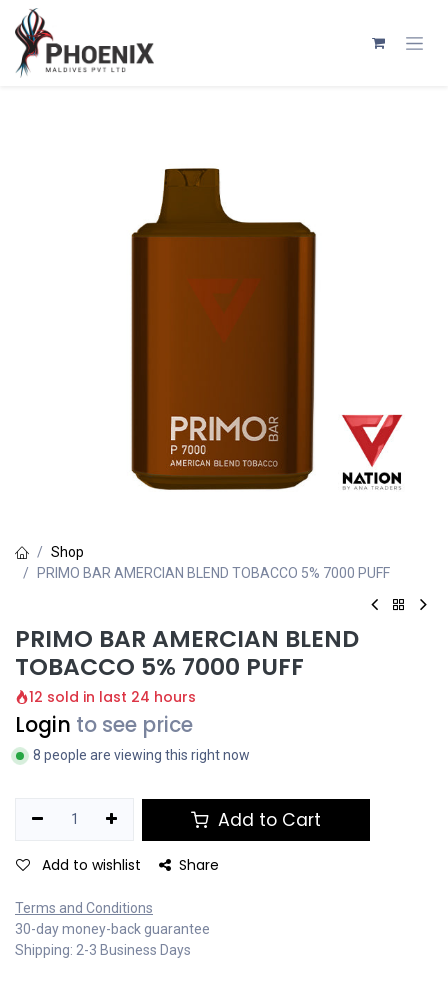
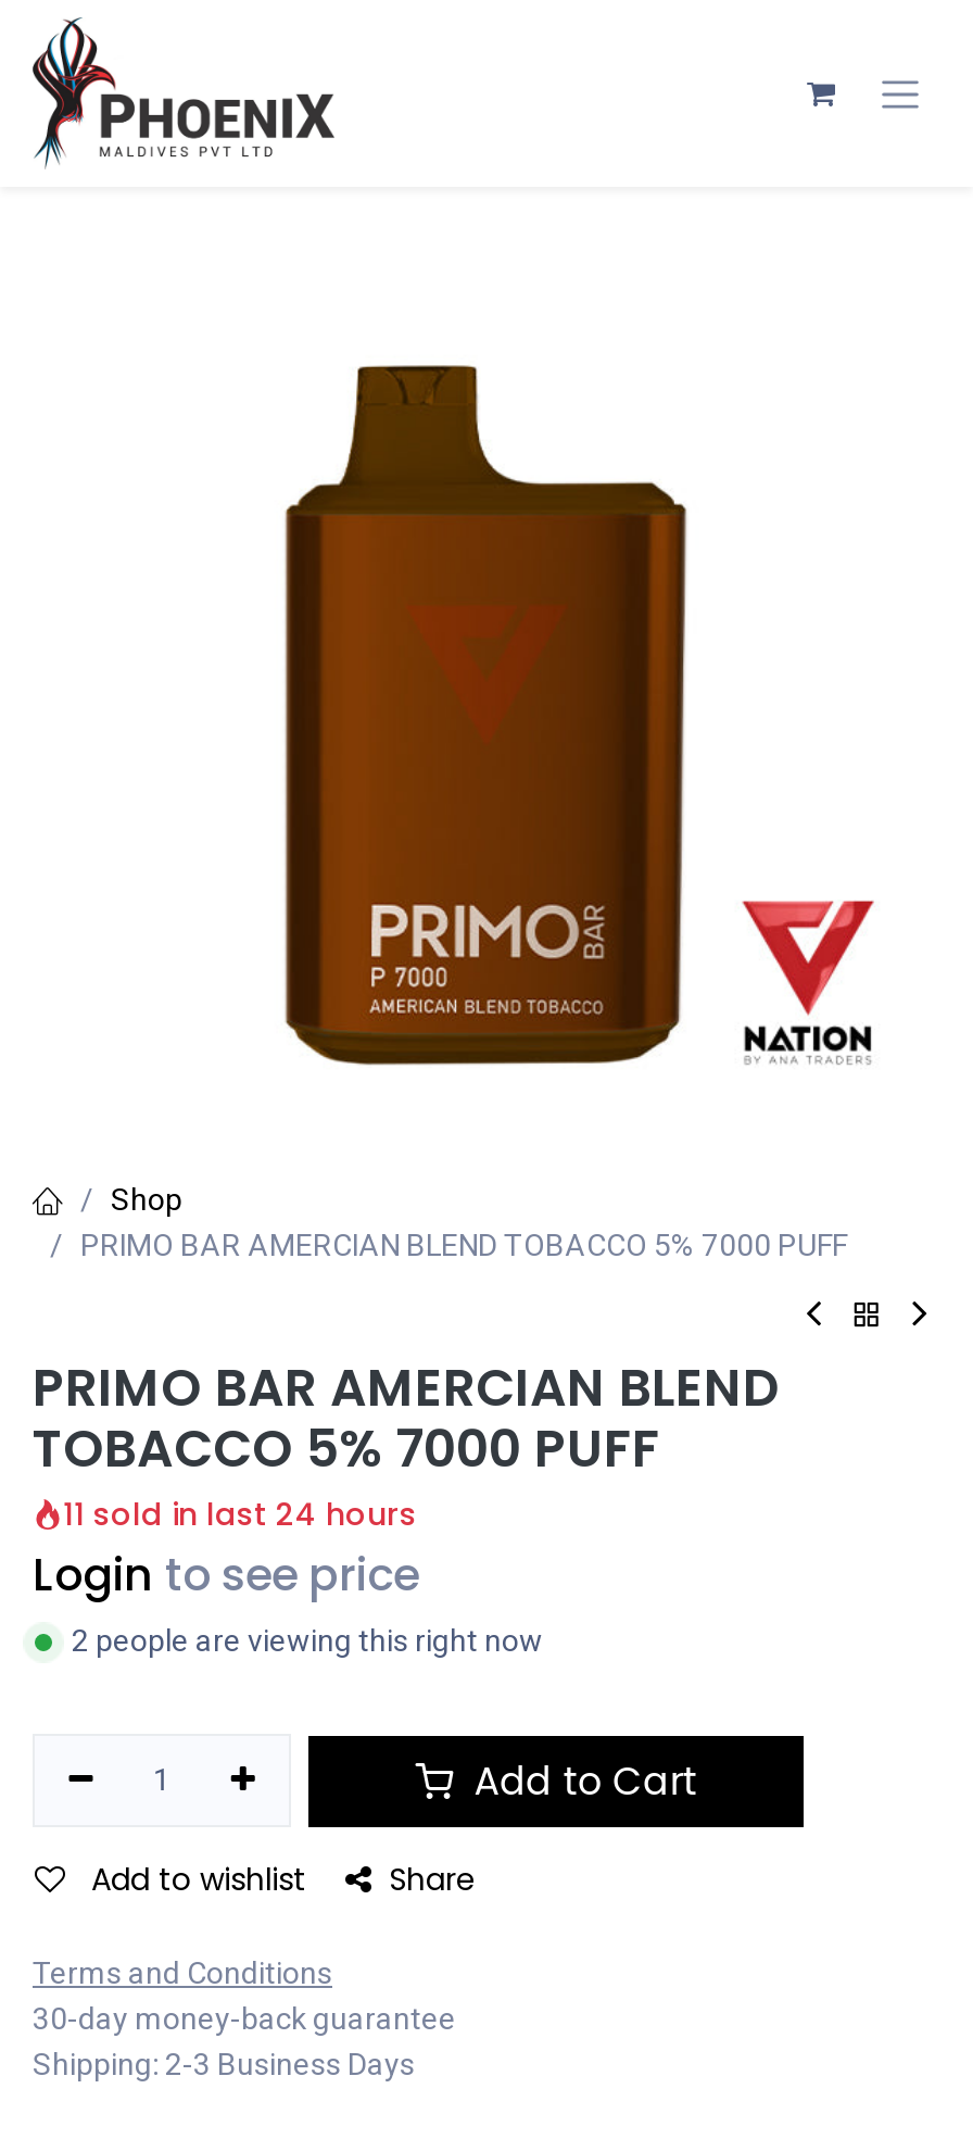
[29,687,196,707] 12 sold in last 24 hours -> [63,1493,417,1536] 11 sold in last 24 hours
[33,747,250,763] 8 people are viewing this right now -> [72,1623,543,1658] 2 people are viewing this right now

